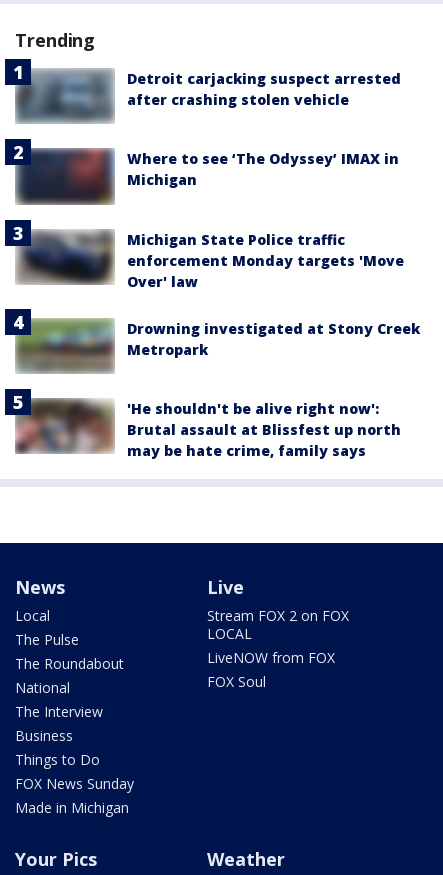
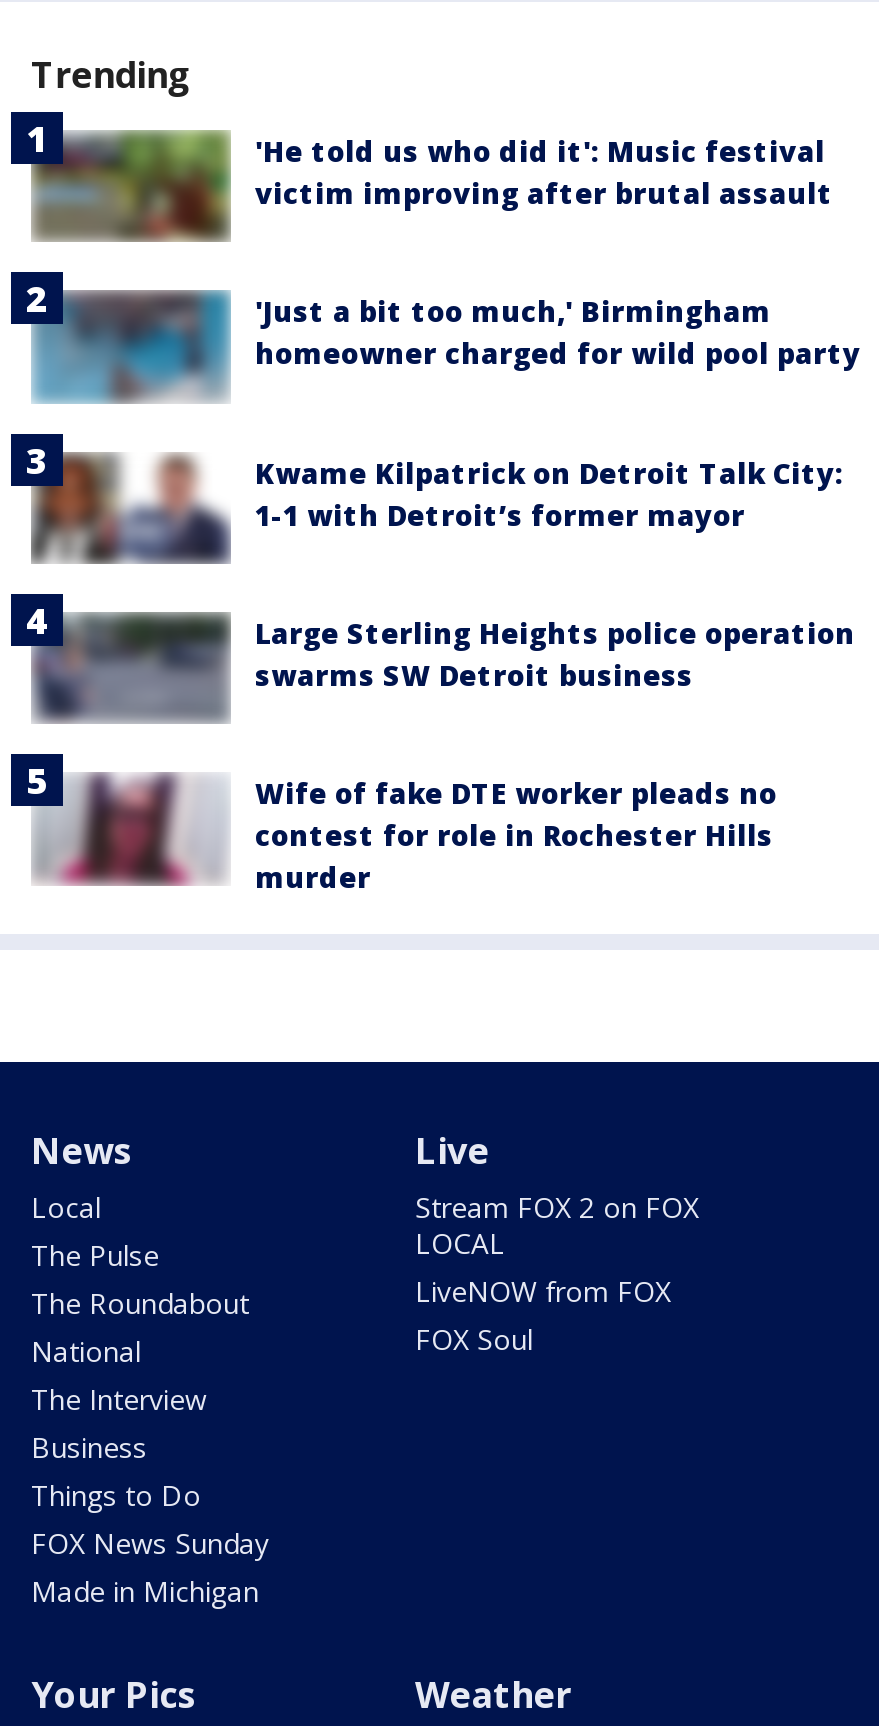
[18,68,401,124] [image] | Detroit carjacking suspect arrested | after crashing stolen vehicle -> [35,130,833,242] [image] | 'He told us who did it': Music festival | victim improving after brutal assault
[16,148,399,205] [image] | Where to see ‘The Odyssey’ IMAX in | Michigan -> [31,286,861,404] [image] | 'Just a bit too much,' Birmingham | homeowner charged for wild pool party
[17,229,404,291] [image] | Michigan State Police traffic | enforcement Monday targets 'Move | Over' law -> [33,453,843,562] [image] | Kwame Kilpatrick on Detroit Talk City: | 1-1 with Detroit’s former mayor
[16,318,420,370] [image] | Drowning investigated at Stony Creek | Metropark -> [33,608,855,714] [image] | Large Sterling Heights police operation | swarms SW Detroit business
[16,398,401,460] [image] | 'He shouldn't be alive right now': | Brutal assault at Blissfest up north | may be hate crime, family says -> [33,768,777,896] [image] | Wife of fake DTE worker pleads no | contest for role in Rochester Hills | murder

